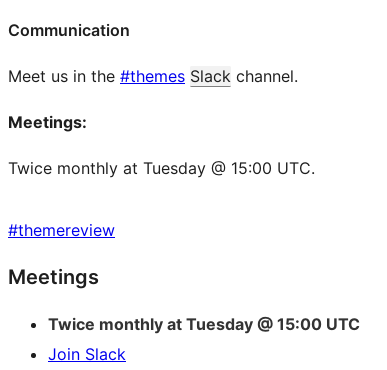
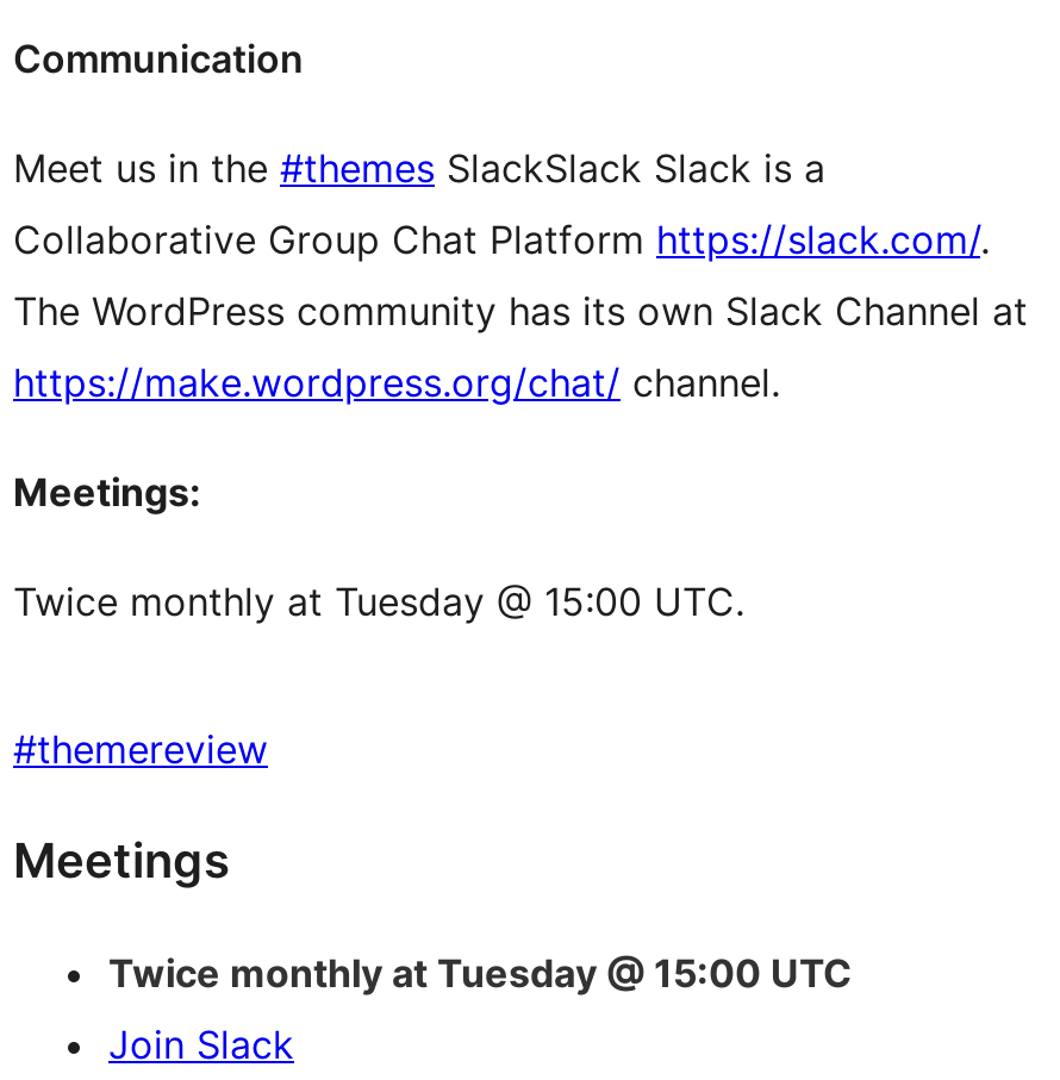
[8,66,298,86] Meet us in the #themes Slack channel. -> [13,144,1028,406] Meet us in the #themes SlackSlack Slack is a | Collaborative Group Chat Platform https://slack.com/. | The WordPress community has its own Slack Channel at | https://make.wordpress.org/chat/ channel.

